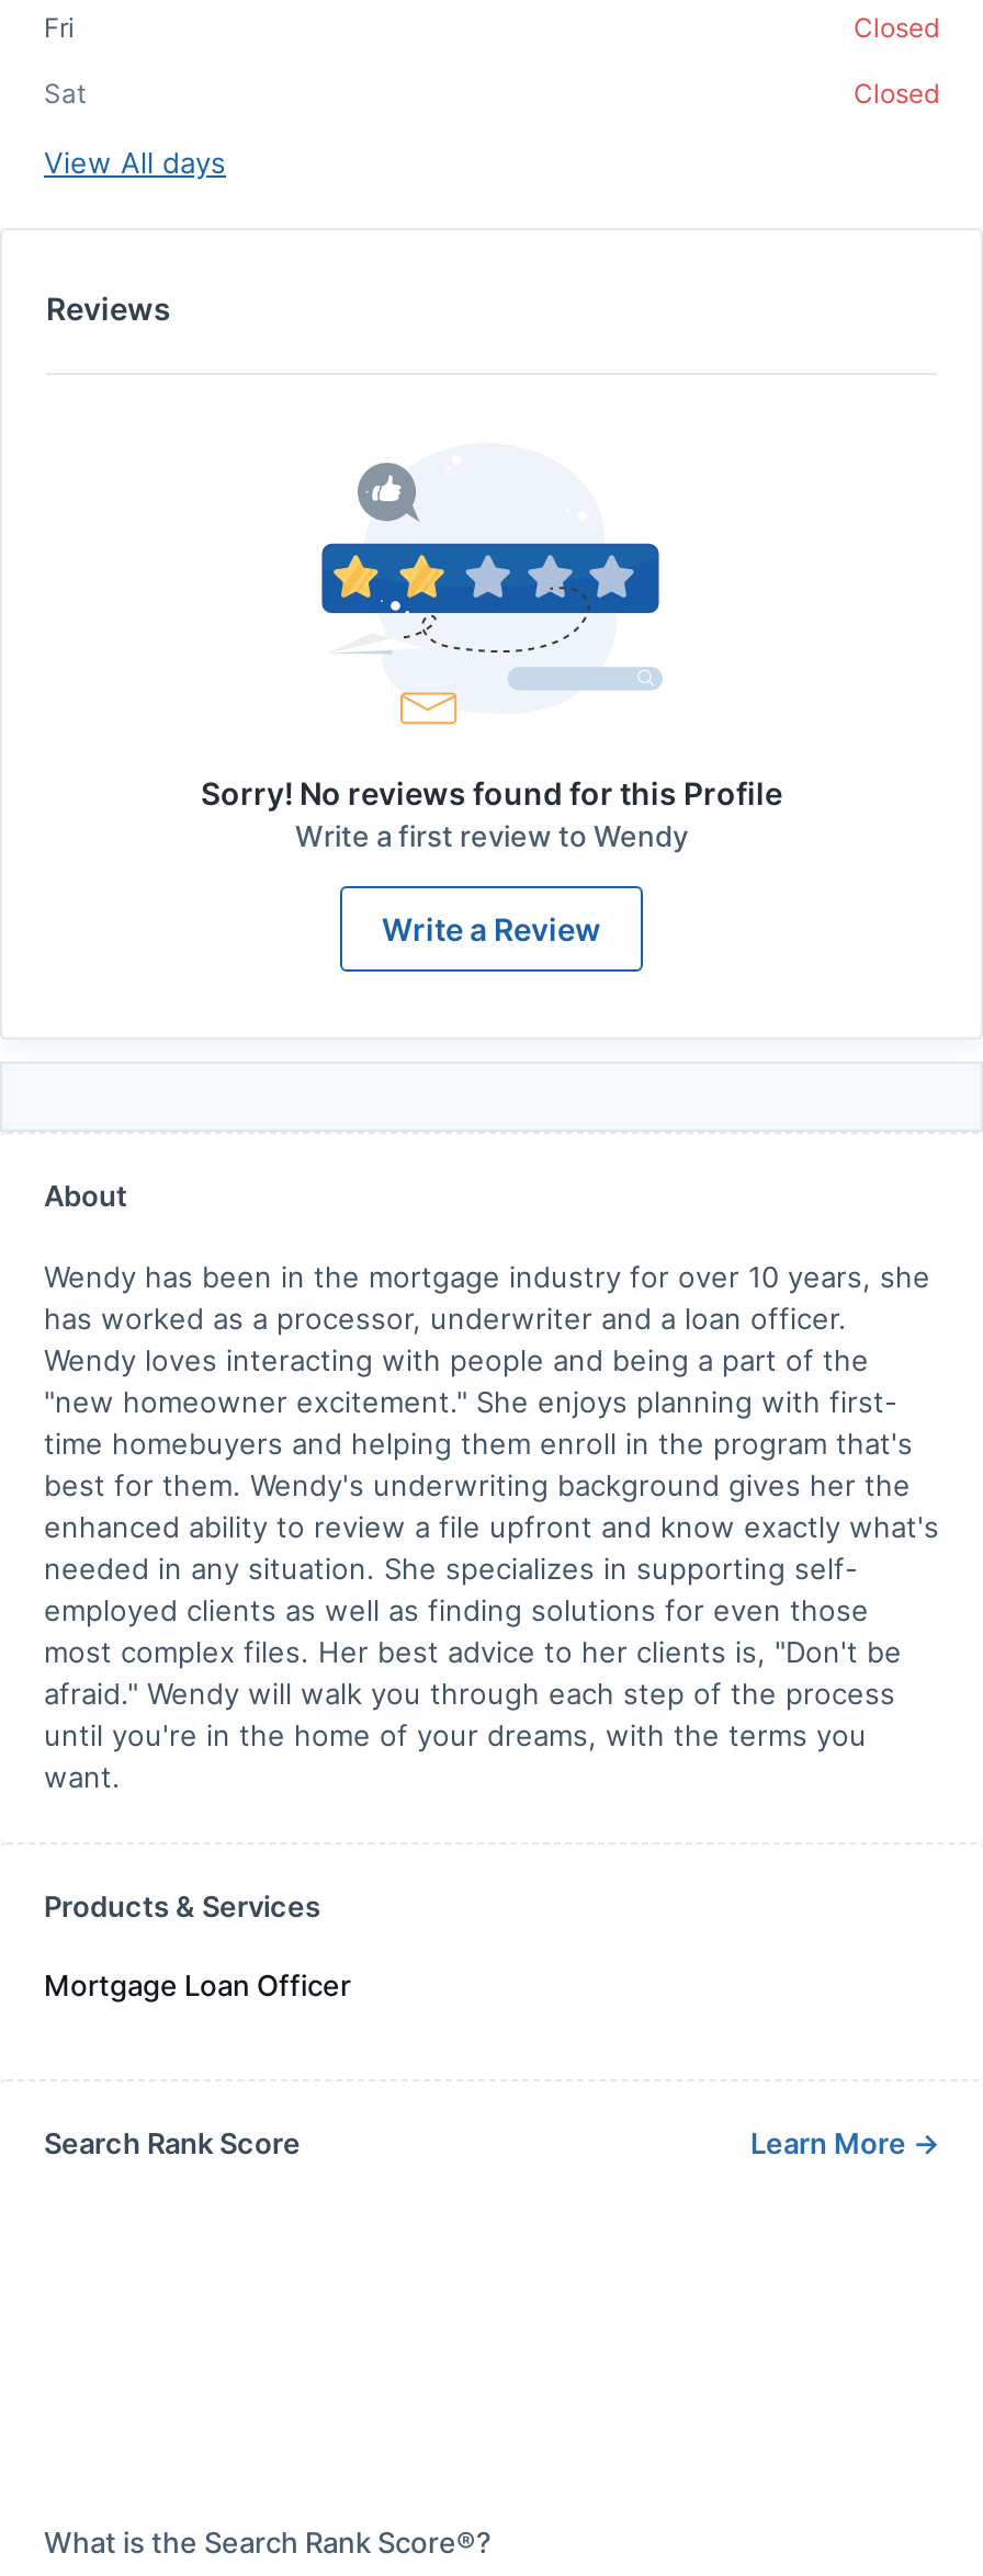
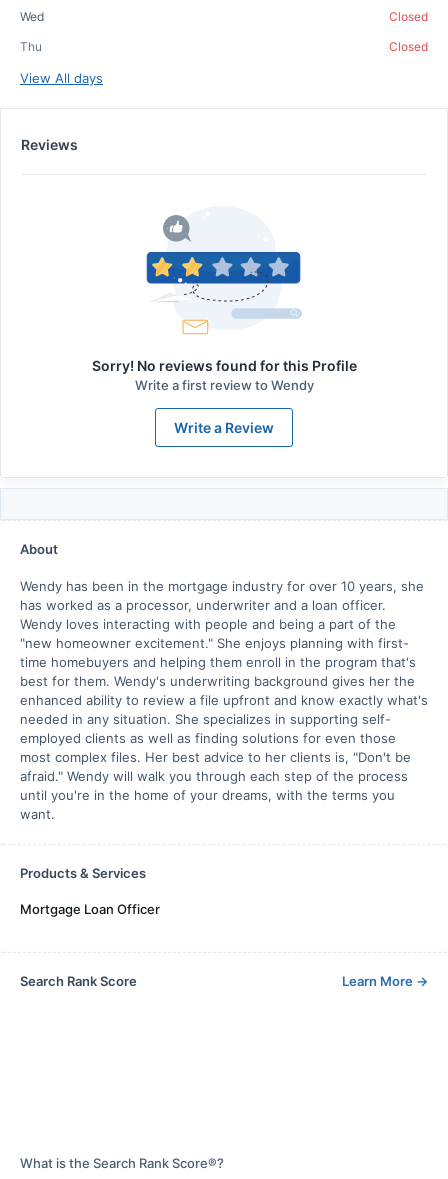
[44,11,75,44] Fri -> [20,9,44,24] Wed
[44,77,86,110] Sat -> [20,39,42,54] Thu

